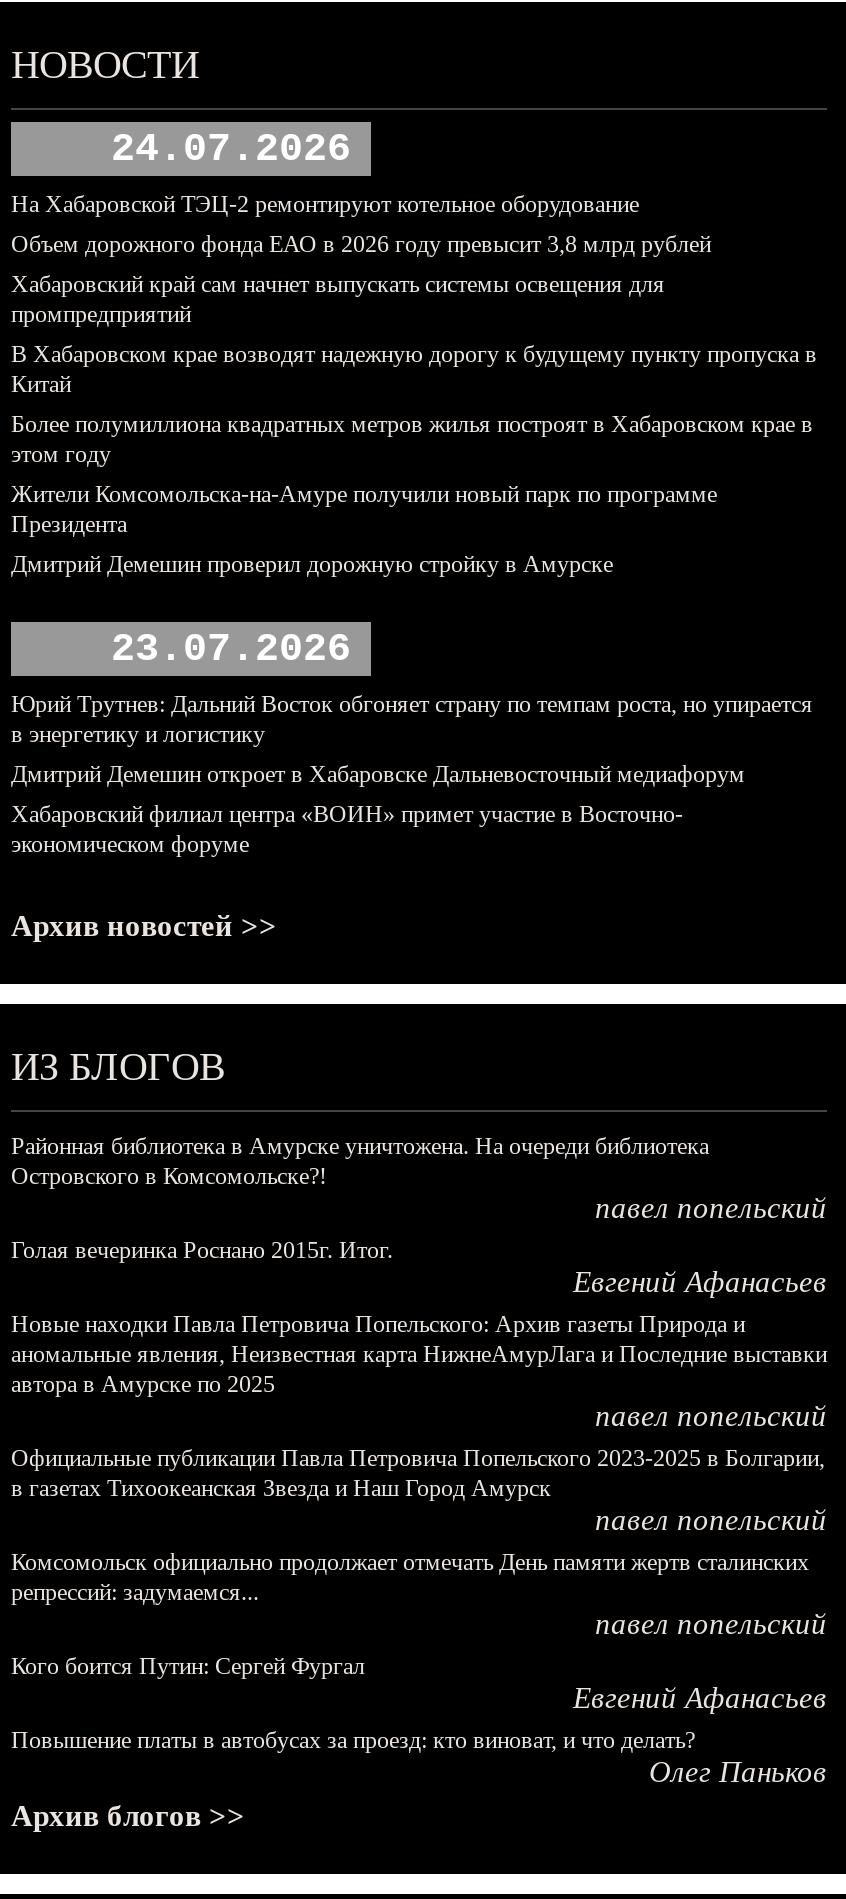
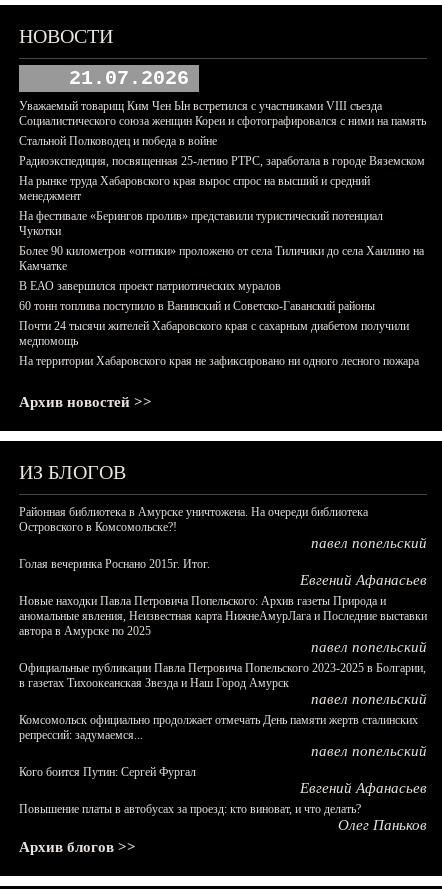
[11,126,817,858] 24.07.2026 | На Хабаровской ТЭЦ-2 ремонтируют котельное оборудование | Объем дорожного фонда ЕАО в 2026 году превысит 3,8 млрд рублей | Хабаровский край сам начнет выпускать системы освещения для | промпредприятий | В Хабаровском крае возводят надежную дорогу к будущему пункту пропуска в | Китай | Более полумиллиона квадратных метров жилья построят в Хабаровском крае в | этом году | Жители Комсомольска-на-Амуре получили новый парк по программе | Президента | Дмитрий Демешин проверил дорожную стройку в Амурске | 23.07.2026 | Юрий Трутнев: Дальний Восток обгоняет страну по темпам роста, но упирается | в энергетику и логистику | Дмитрий Демешин откроет в Хабаровске Дальневосточный медиафорум | Хабаровский филиал центра «ВОИН» примет участие в Восточно- | экономическом форуме -> [19,67,426,368] 21.07.2026 | Уважаемый товарищ Ким Чен Ын встретился с участниками VIII съезда | Социалистического союза женщин Кореи и сфотографировался с ними на память | Стальной Полководец и победа в войне | Радиоэкспедиция, посвященная 25-летию РТРС, заработала в городе Вяземском | На рынке труда Хабаровского края вырос спрос на высший и средний | менеджмент | На фестивале «Берингов пролив» представили туристический потенциал | Чукотки | Более 90 километров «оптики» проложено от села Тиличики до села Хаилино на | Камчатке | В ЕАО завершился проект патриотических муралов | 60 тонн топлива поступило в Ванинский и Советско-Гаванский районы | Почти 24 тысячи жителей Хабаровского края с сахарным диабетом получили | медпомощь | На территории Хабаровского края не зафиксировано ни одного лесного пожара

